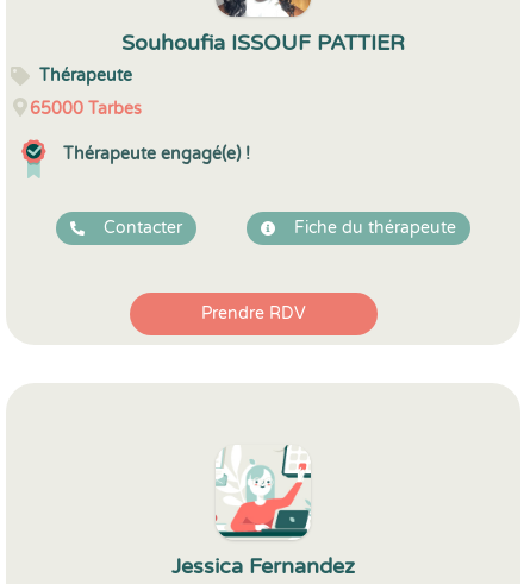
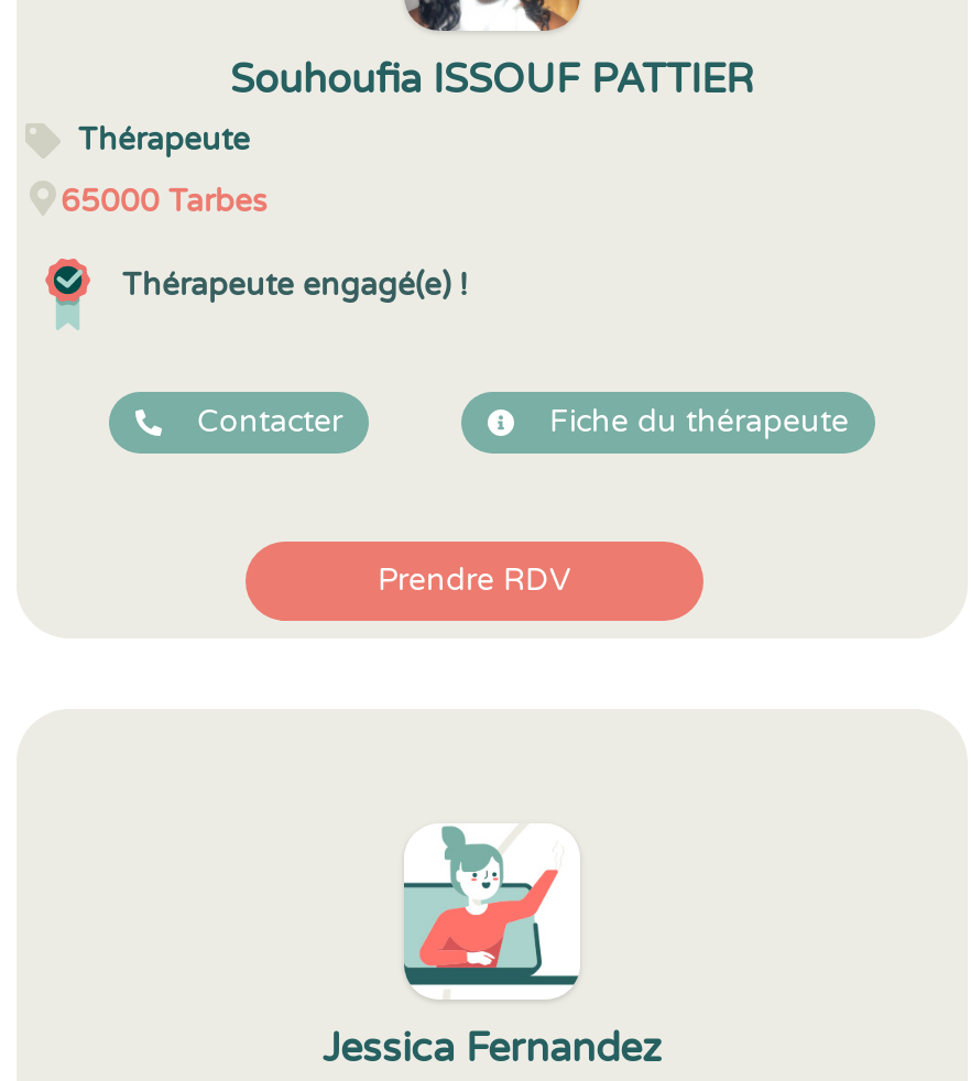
[214,444,312,539] [image] -> [402,823,580,1000] [image]

